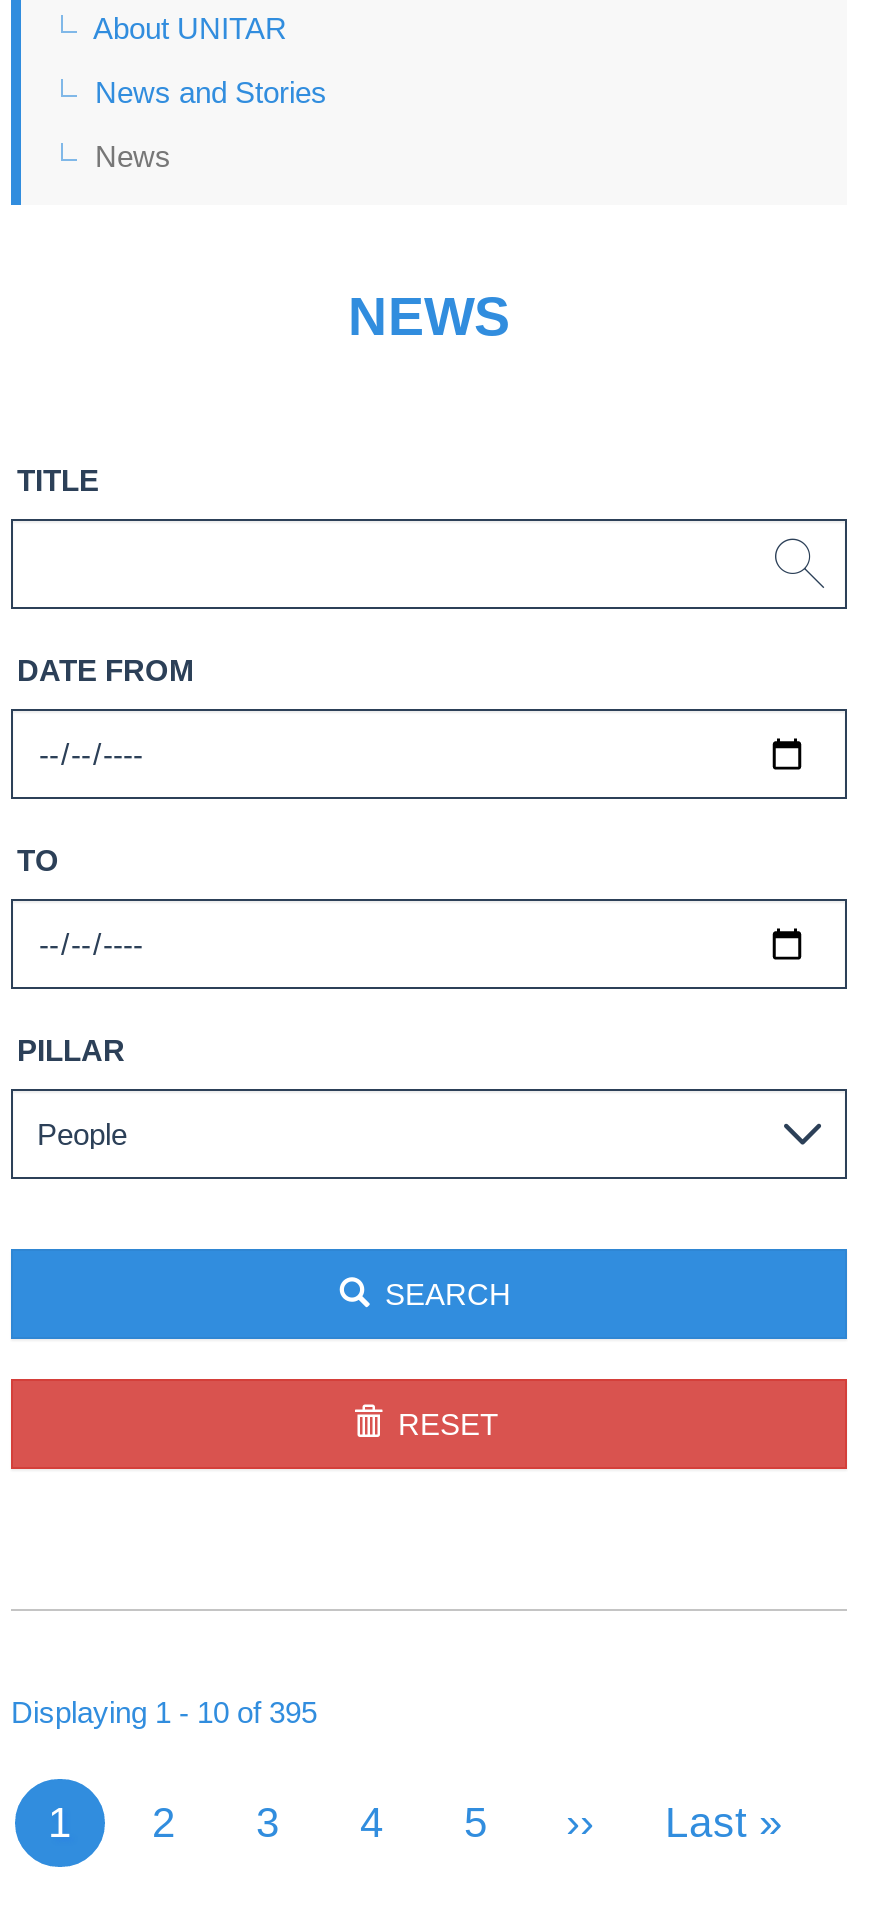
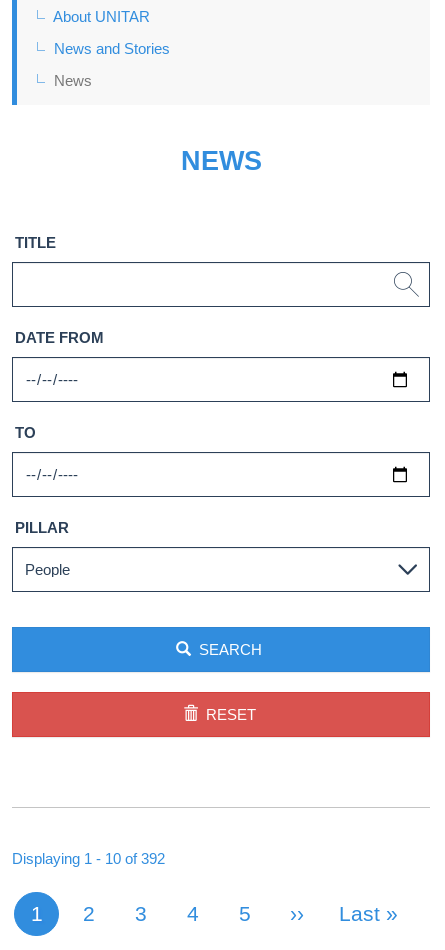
[11,1695,317,1729] Displaying 1 - 10 of 395 -> [12,850,165,867] Displaying 1 - 10 of 392

